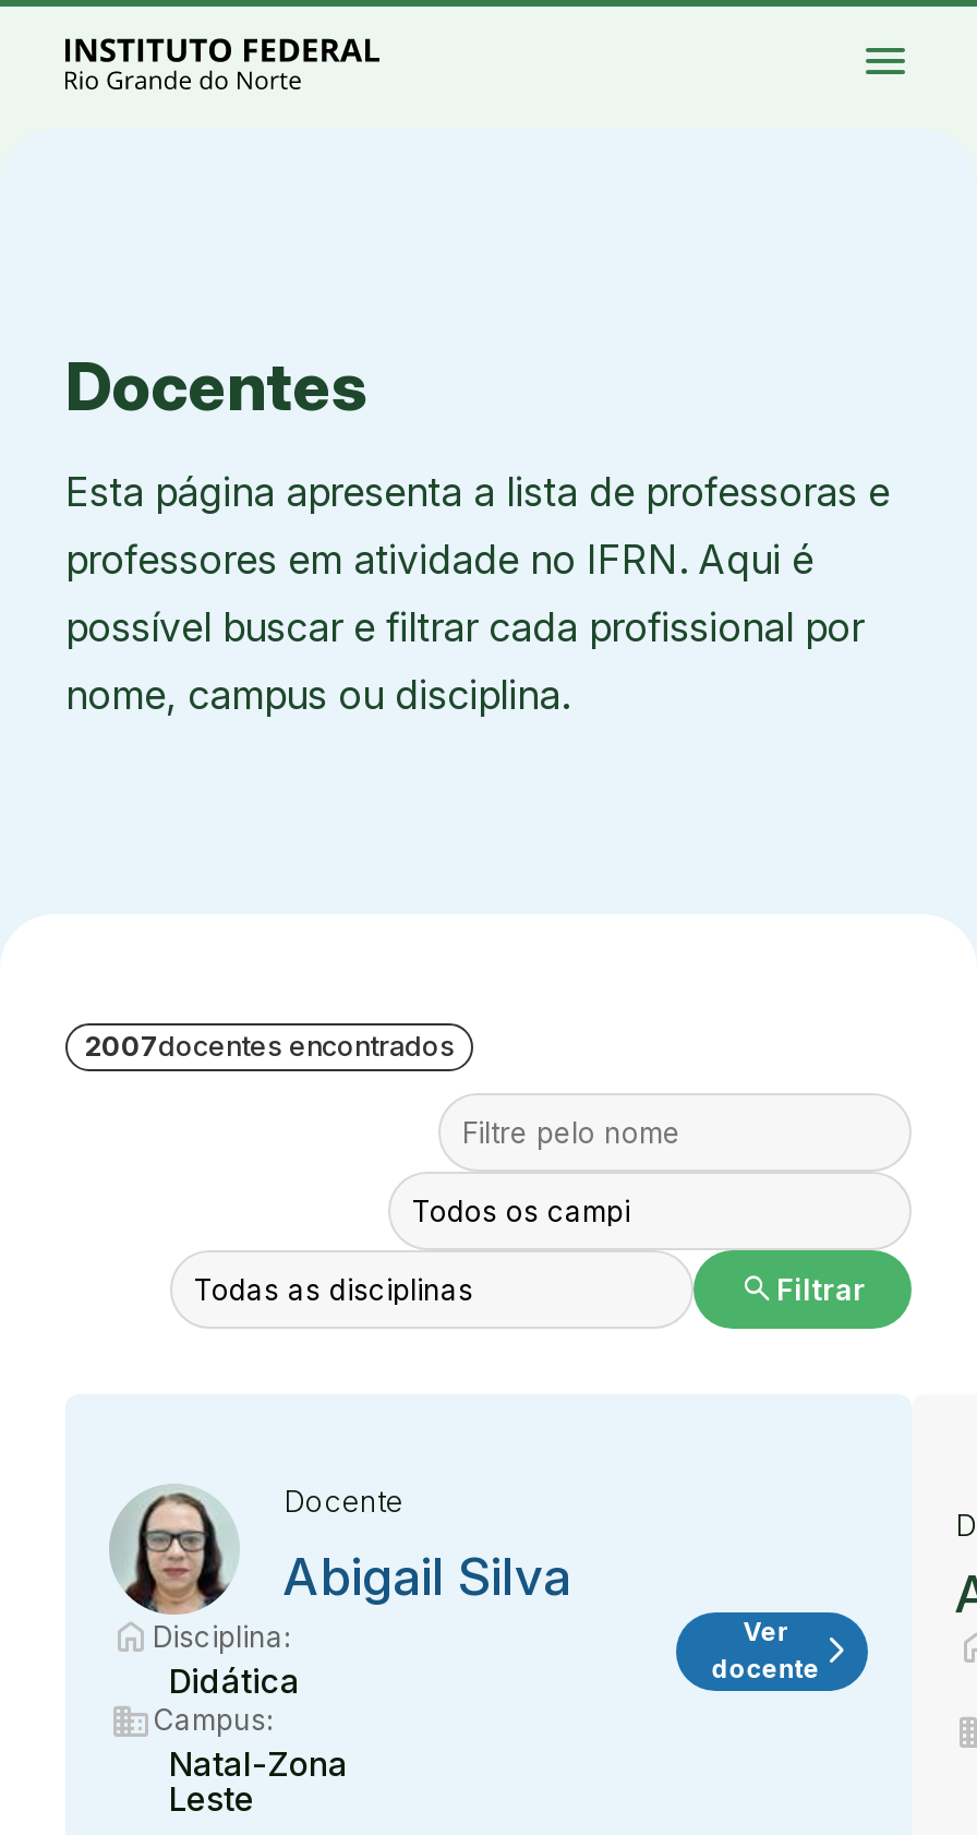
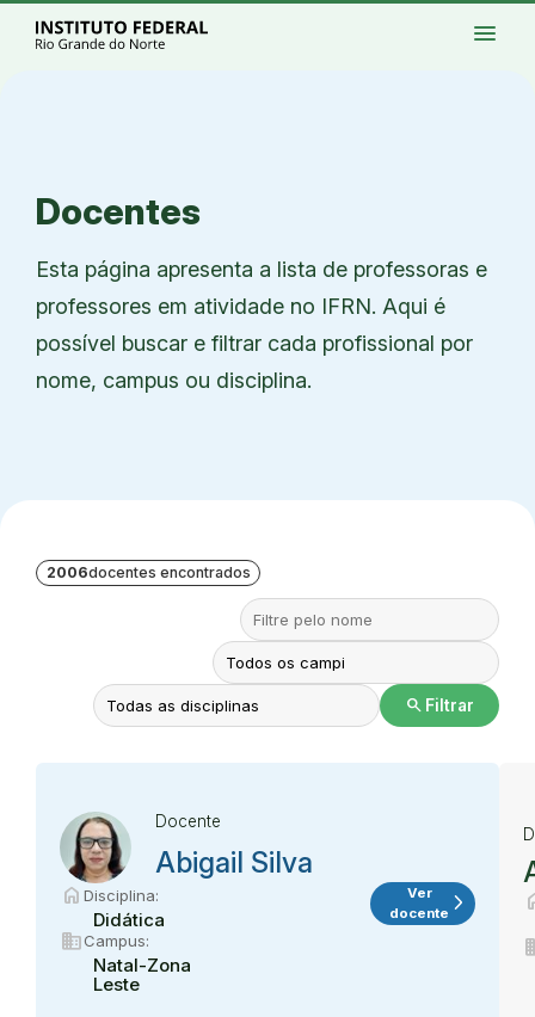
[84,1030,455,1063] 2007docentes encontrados -> [46,563,250,581] 2006docentes encontrados

